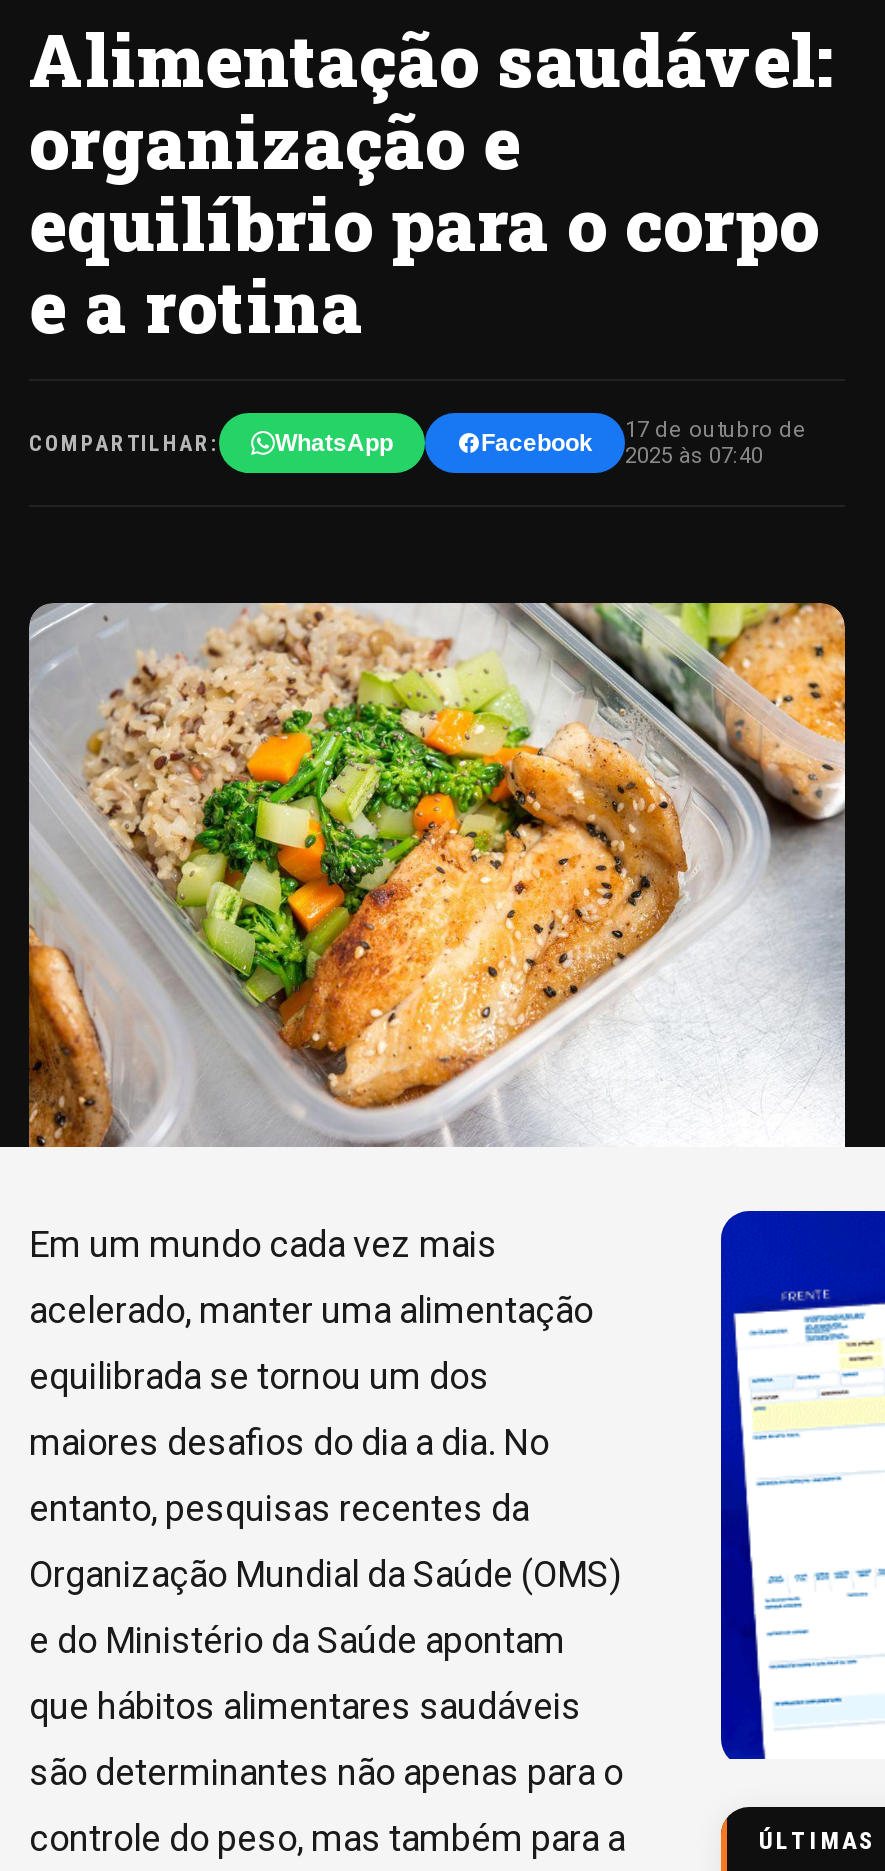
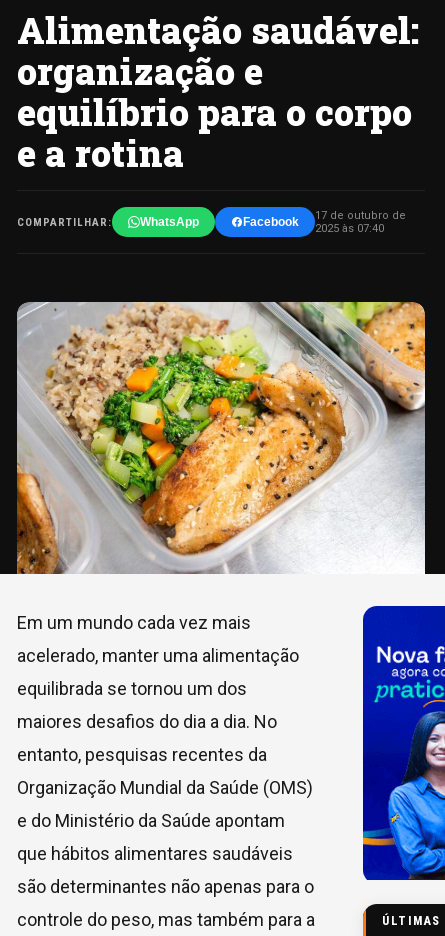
[719,1289,879,1759] [image] -> [362,645,442,881] [image]

